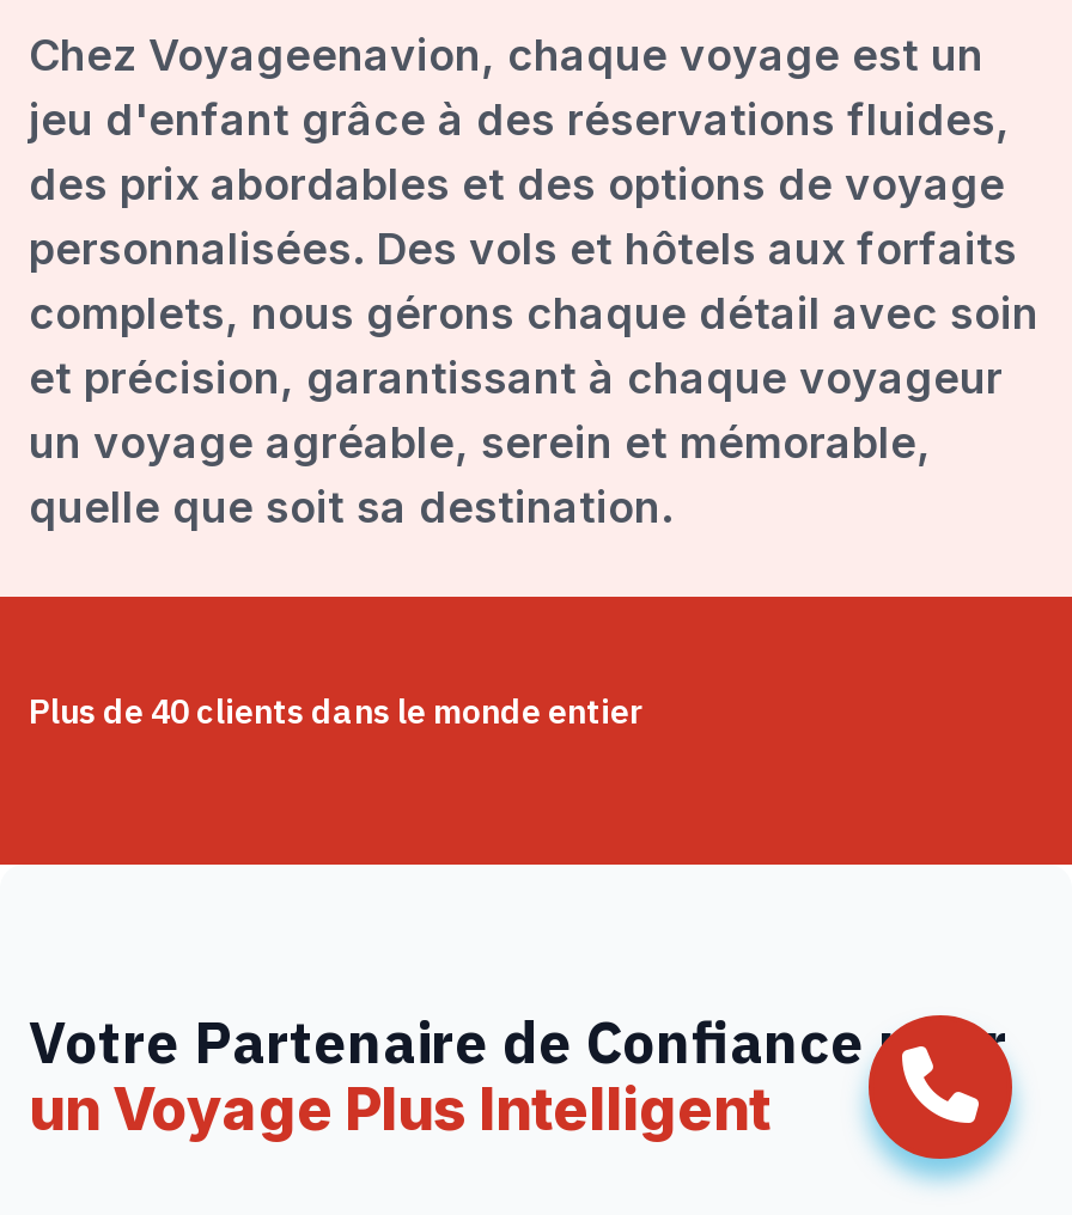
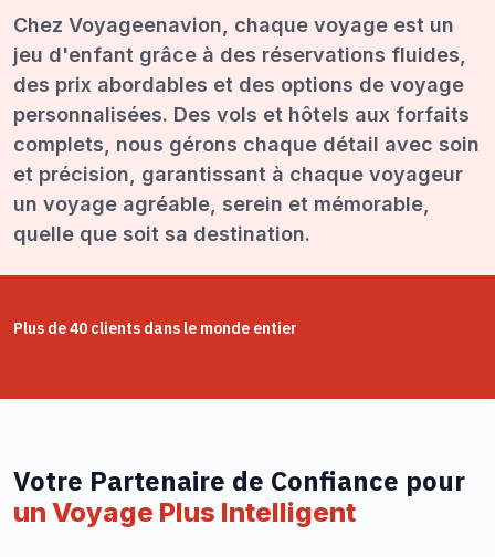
[859,1085,1022,1187] [image] -> none

